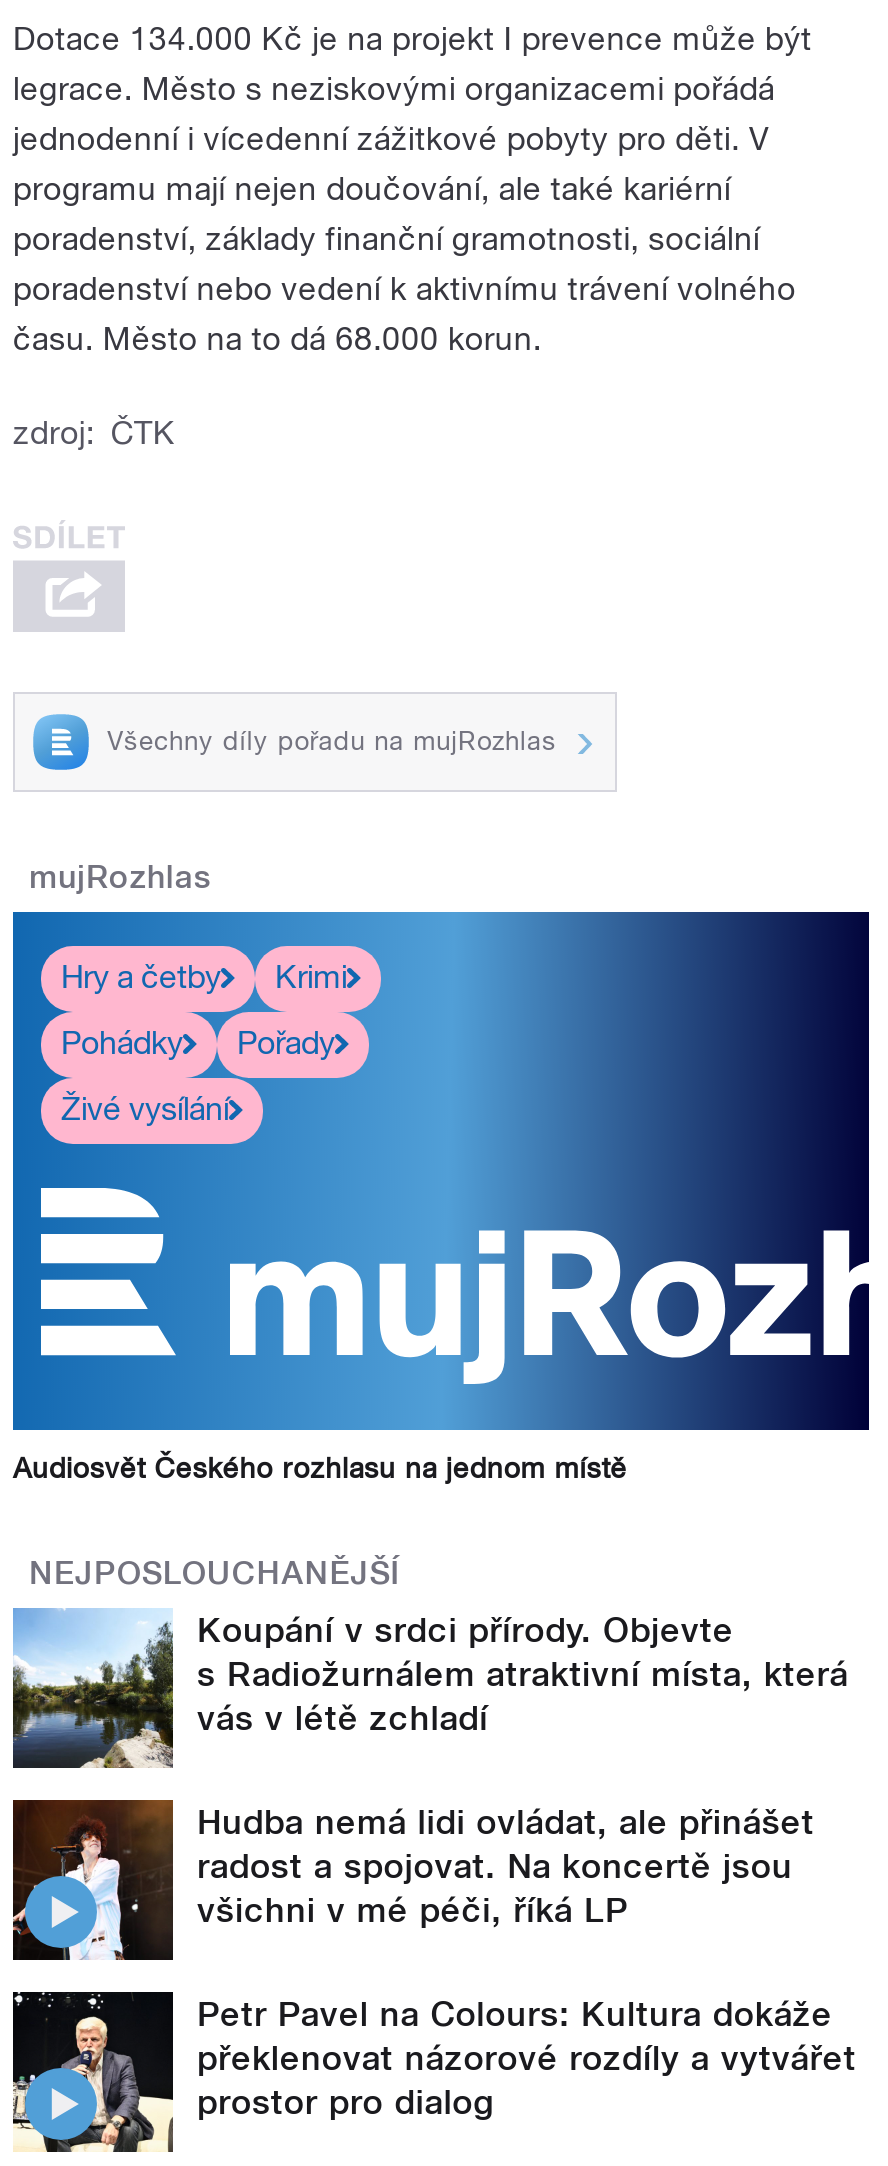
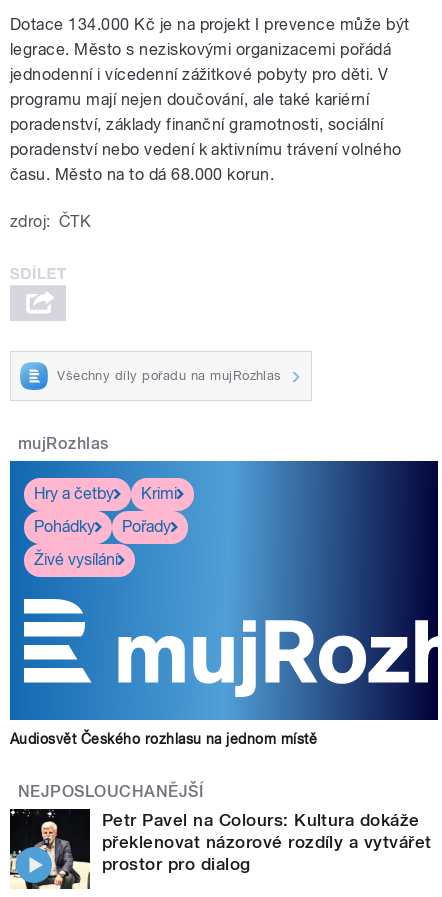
[11,1607,848,1930] [image] | Koupání v srdci přírody. Objevte | s Radiožurnálem atraktivní místa, která | vás v létě zchladí | Hudba nemá lidi ovládat, ale přinášet | radost a spojovat. Na koncertě jsou | všichni v mé péči, říká LP -> none
[11,1797,175,1963] [image] -> none

